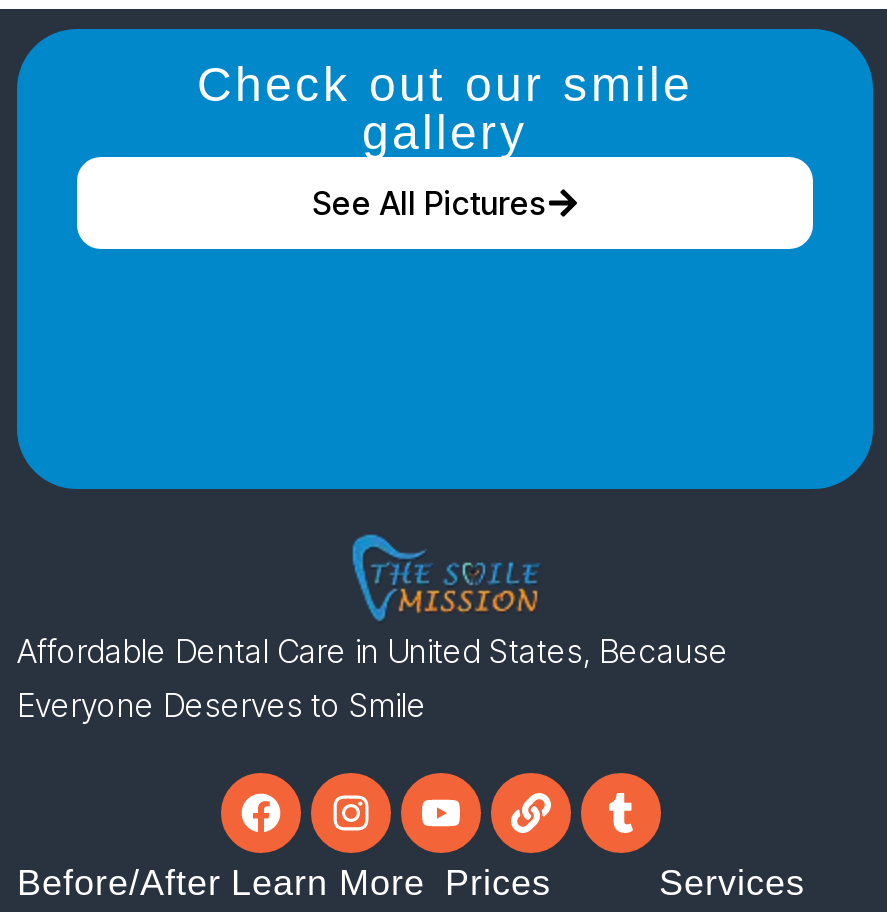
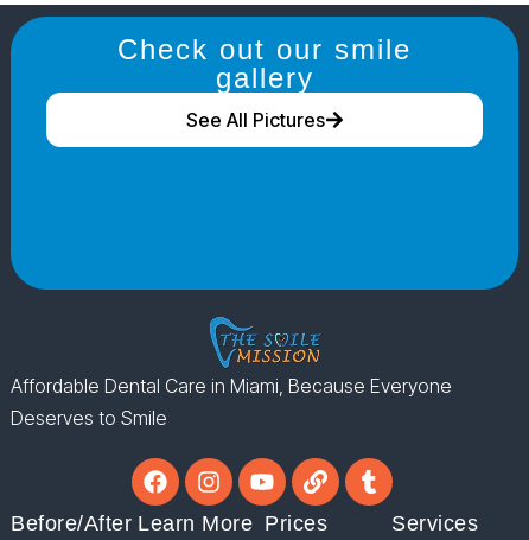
[17,631,729,725] Affordable Dental Care in United States, Because | Everyone Deserves to Smile -> [11,373,452,429] Affordable Dental Care in Miami, Because Everyone | Deserves to Smile

